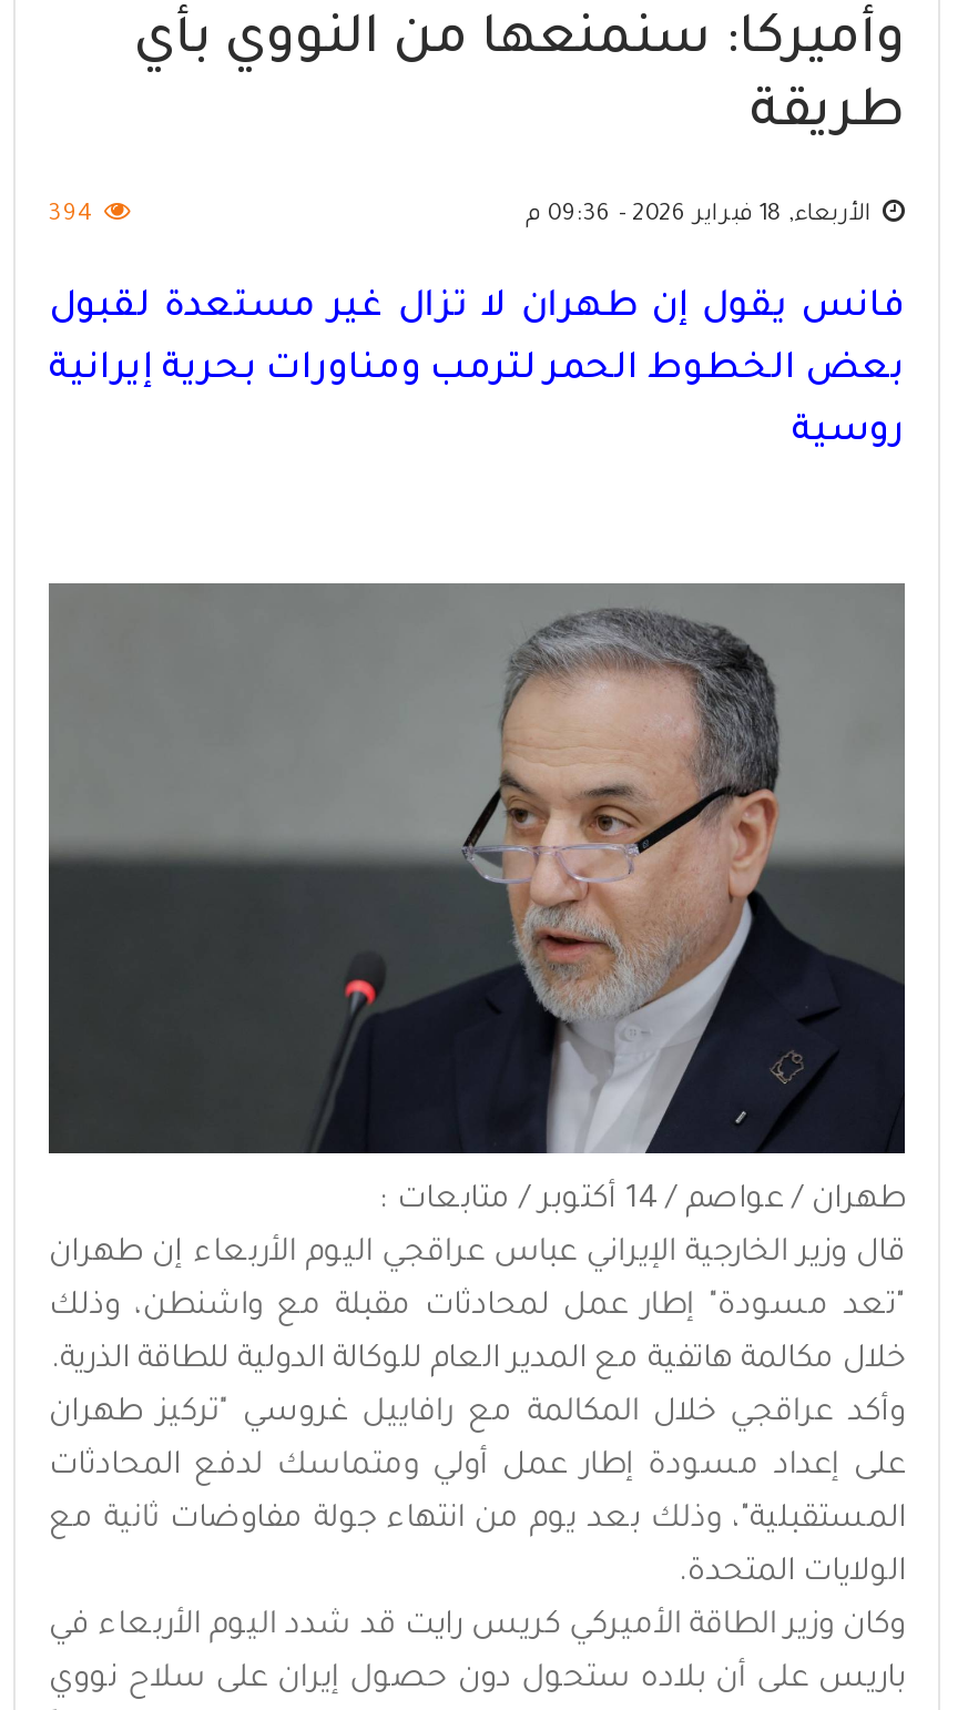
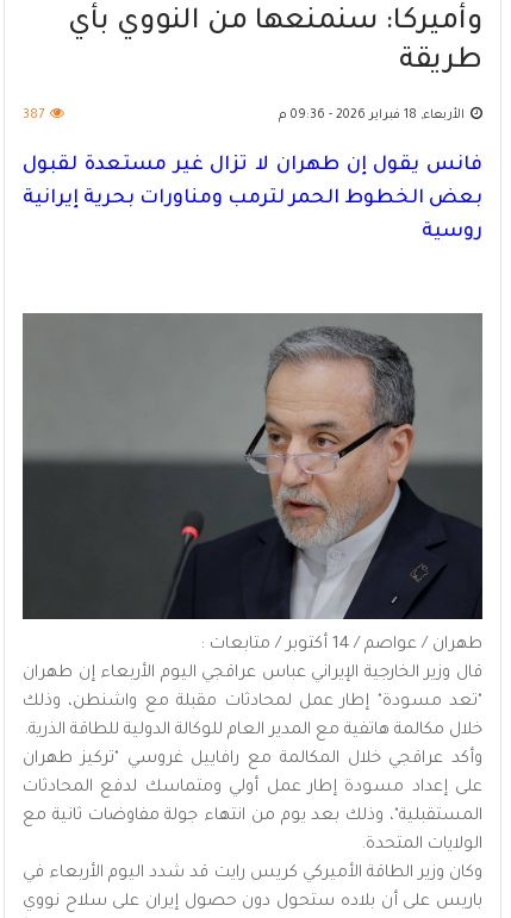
[49,201,93,228] 394 -> [23,108,44,122] 387

